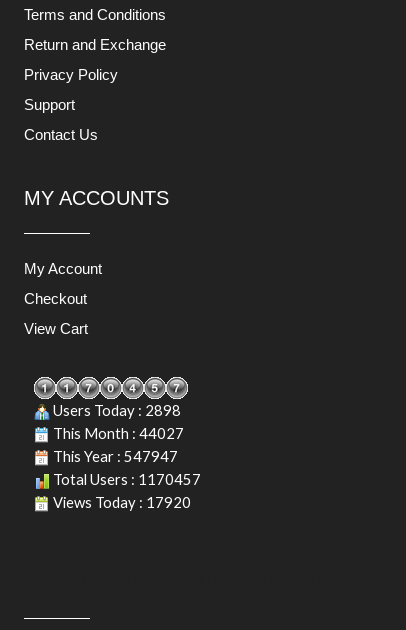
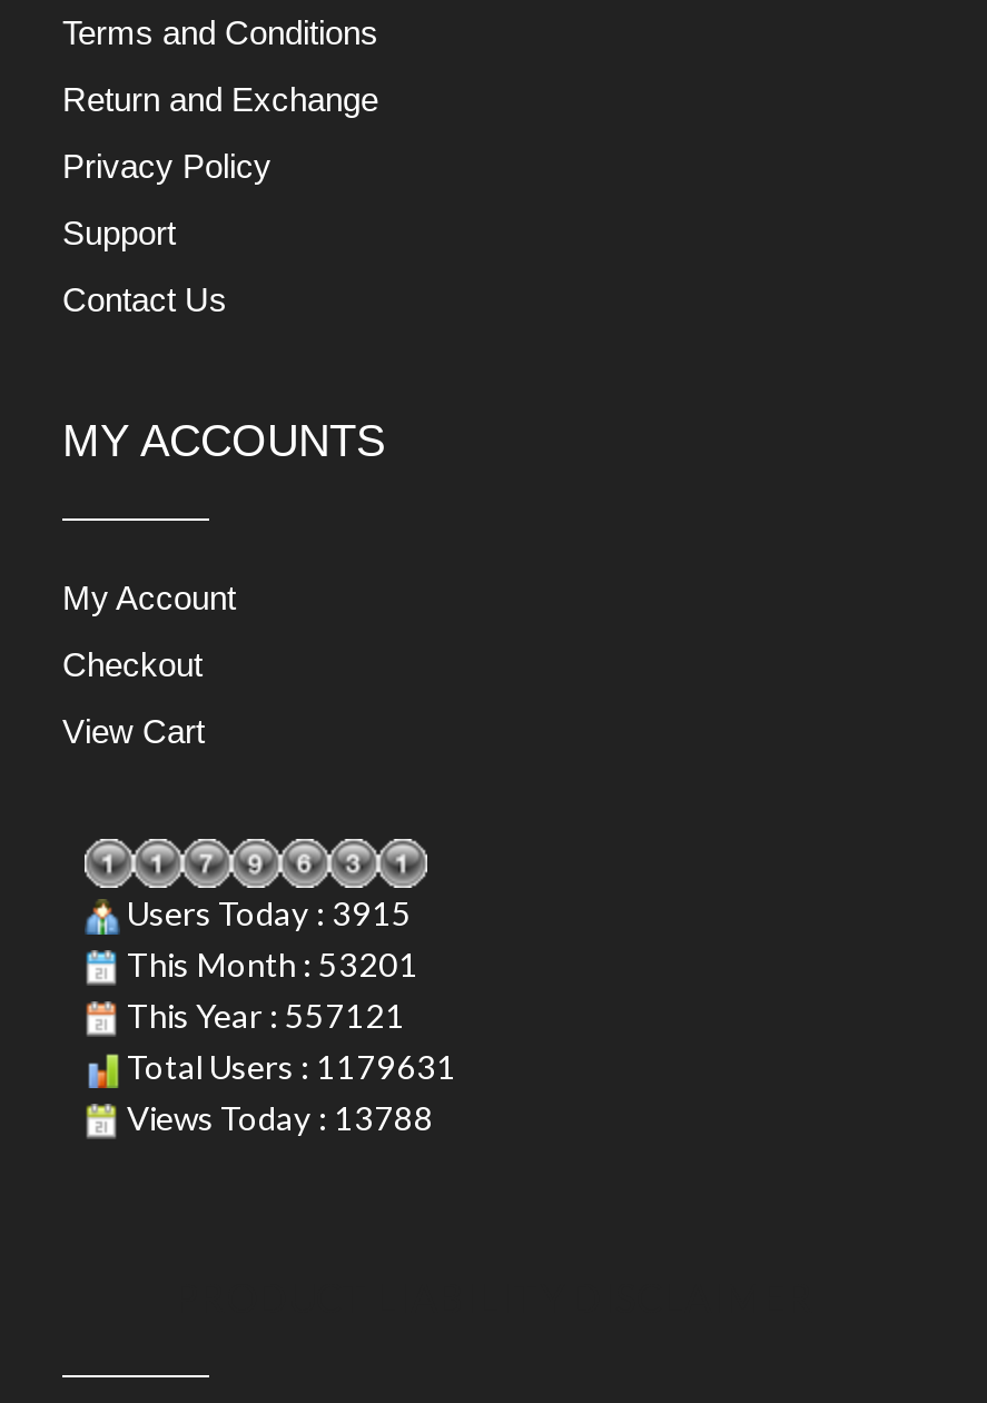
[50,401,181,419] Users Today : 2898 -> [120,891,412,931] Users Today : 3915
[50,424,184,442] This Month : 44027 -> [120,943,418,983] This Month : 53201
[50,447,178,465] This Year : 547947 -> [120,994,405,1034] This Year : 557121
[50,470,201,488] Total Users : 1170457 -> [120,1045,456,1085] Total Users : 1179631
[50,493,191,511] Views Today : 17920 -> [120,1096,434,1136] Views Today : 13788

